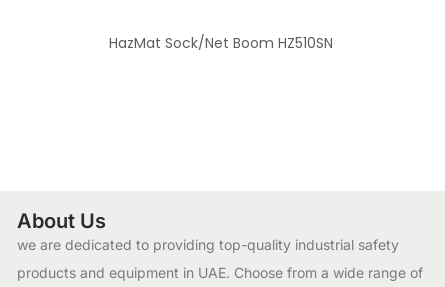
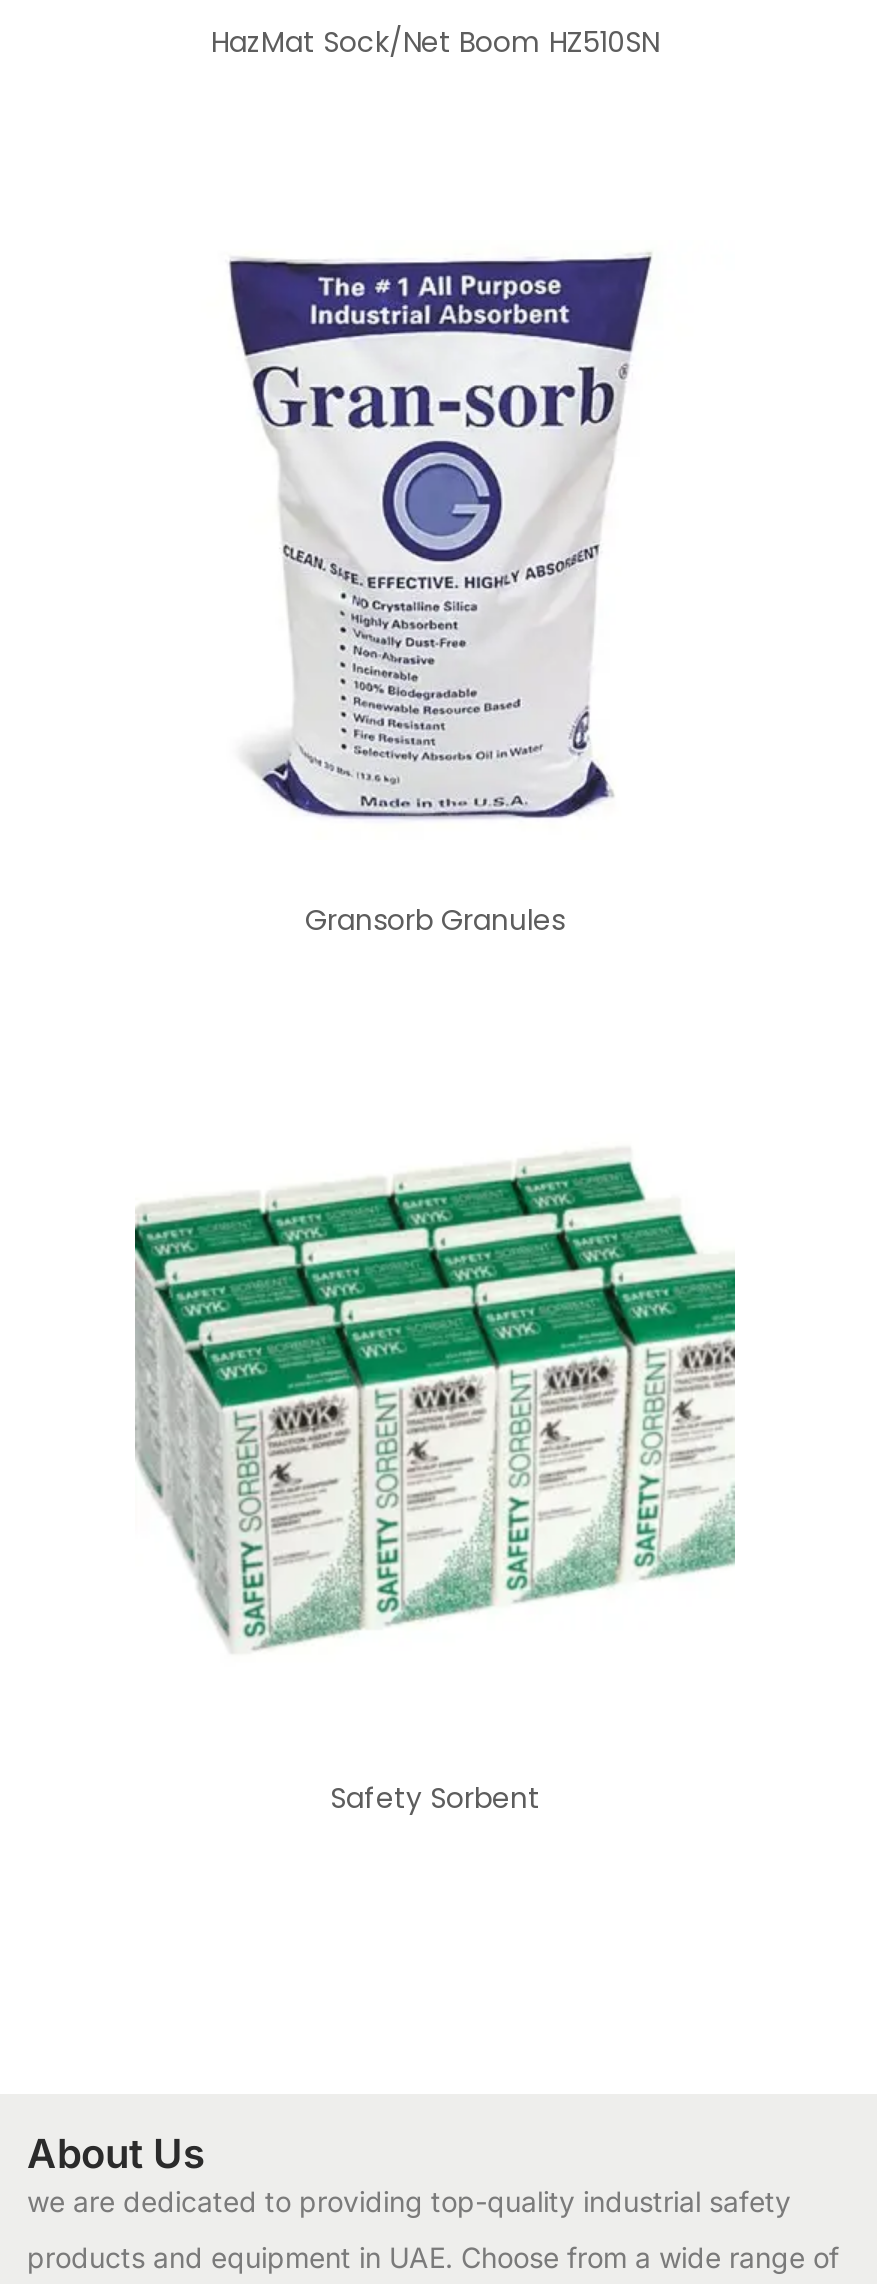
none -> [133,1160,737,1648] [image]
none -> [227,252,653,820] [image]
none -> [305,901,565,941] Gransorb Granules
none -> [330,1779,540,1819] Safety Sorbent

